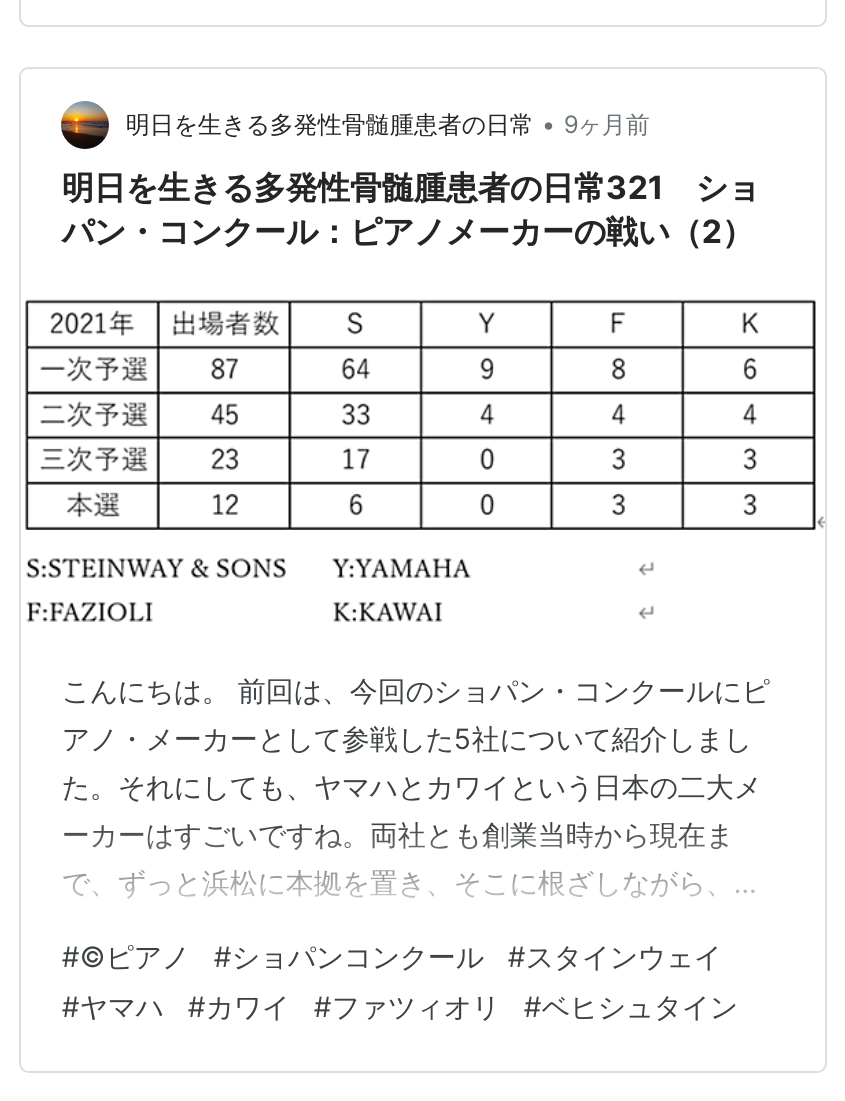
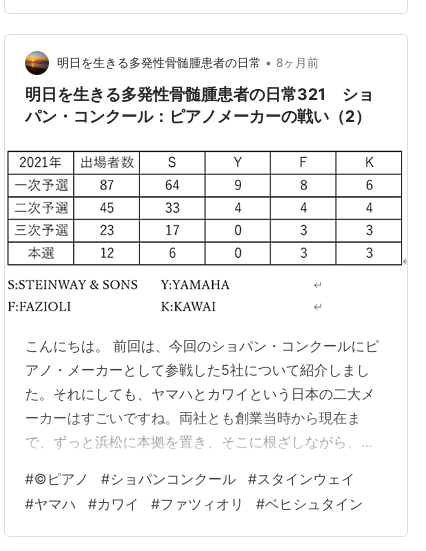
[126,108,650,140] 明日を生きる多発性骨髄腫患者の日常 • 9ヶ月前 -> [57,55,319,70] 明日を生きる多発性骨髄腫患者の日常 • 8ヶ月前

